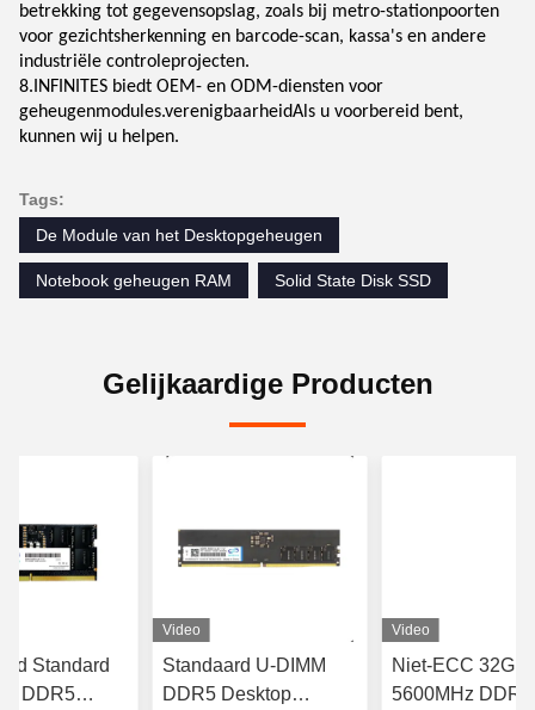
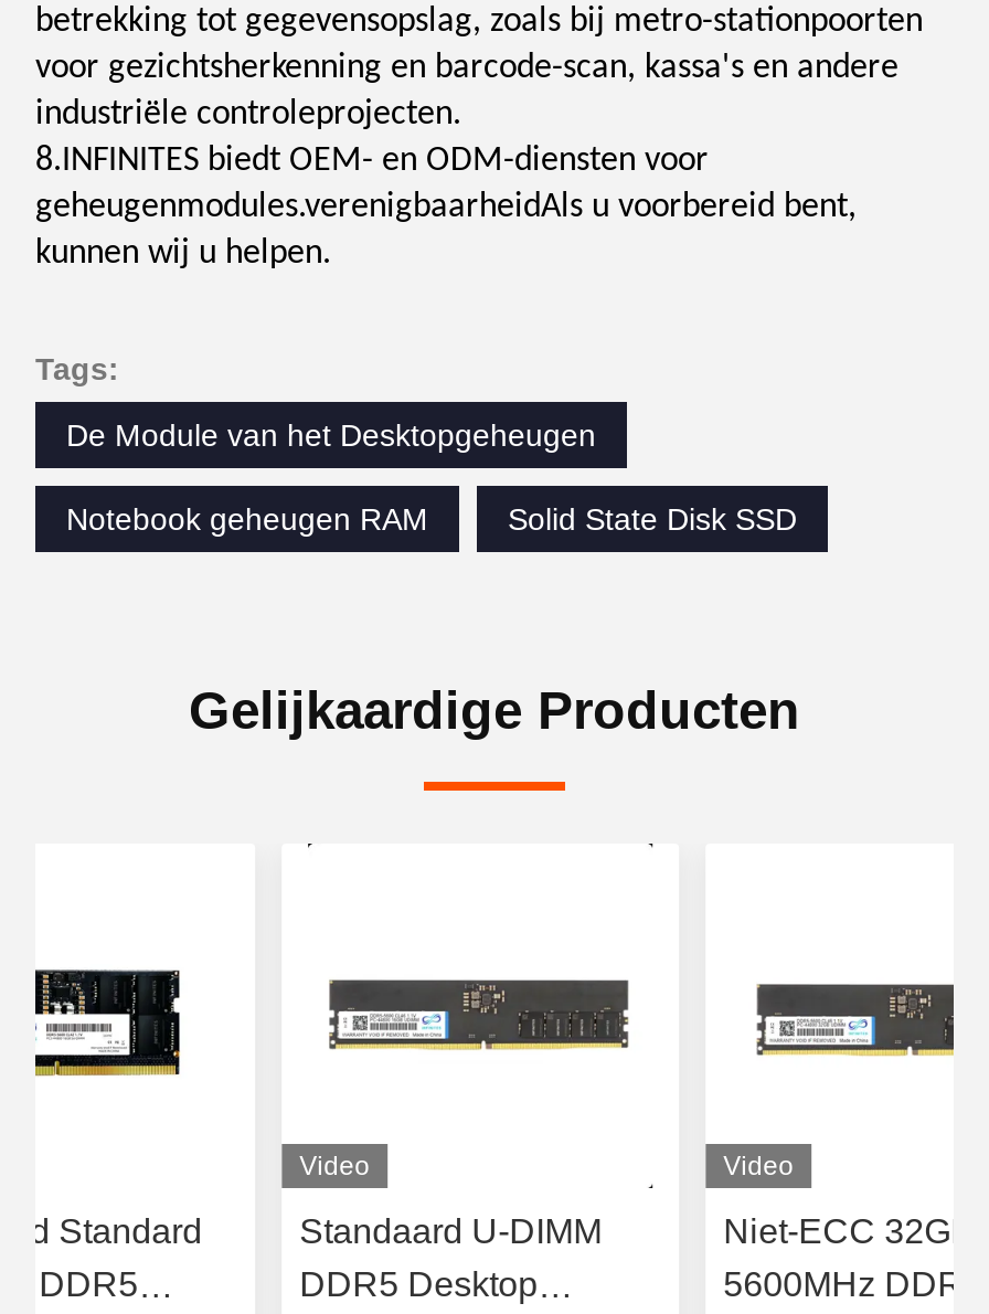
none -> [755,983,956,1058] [image]

